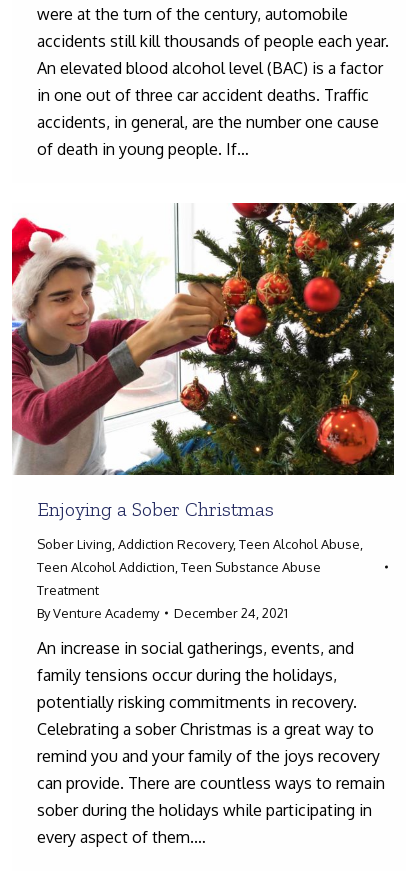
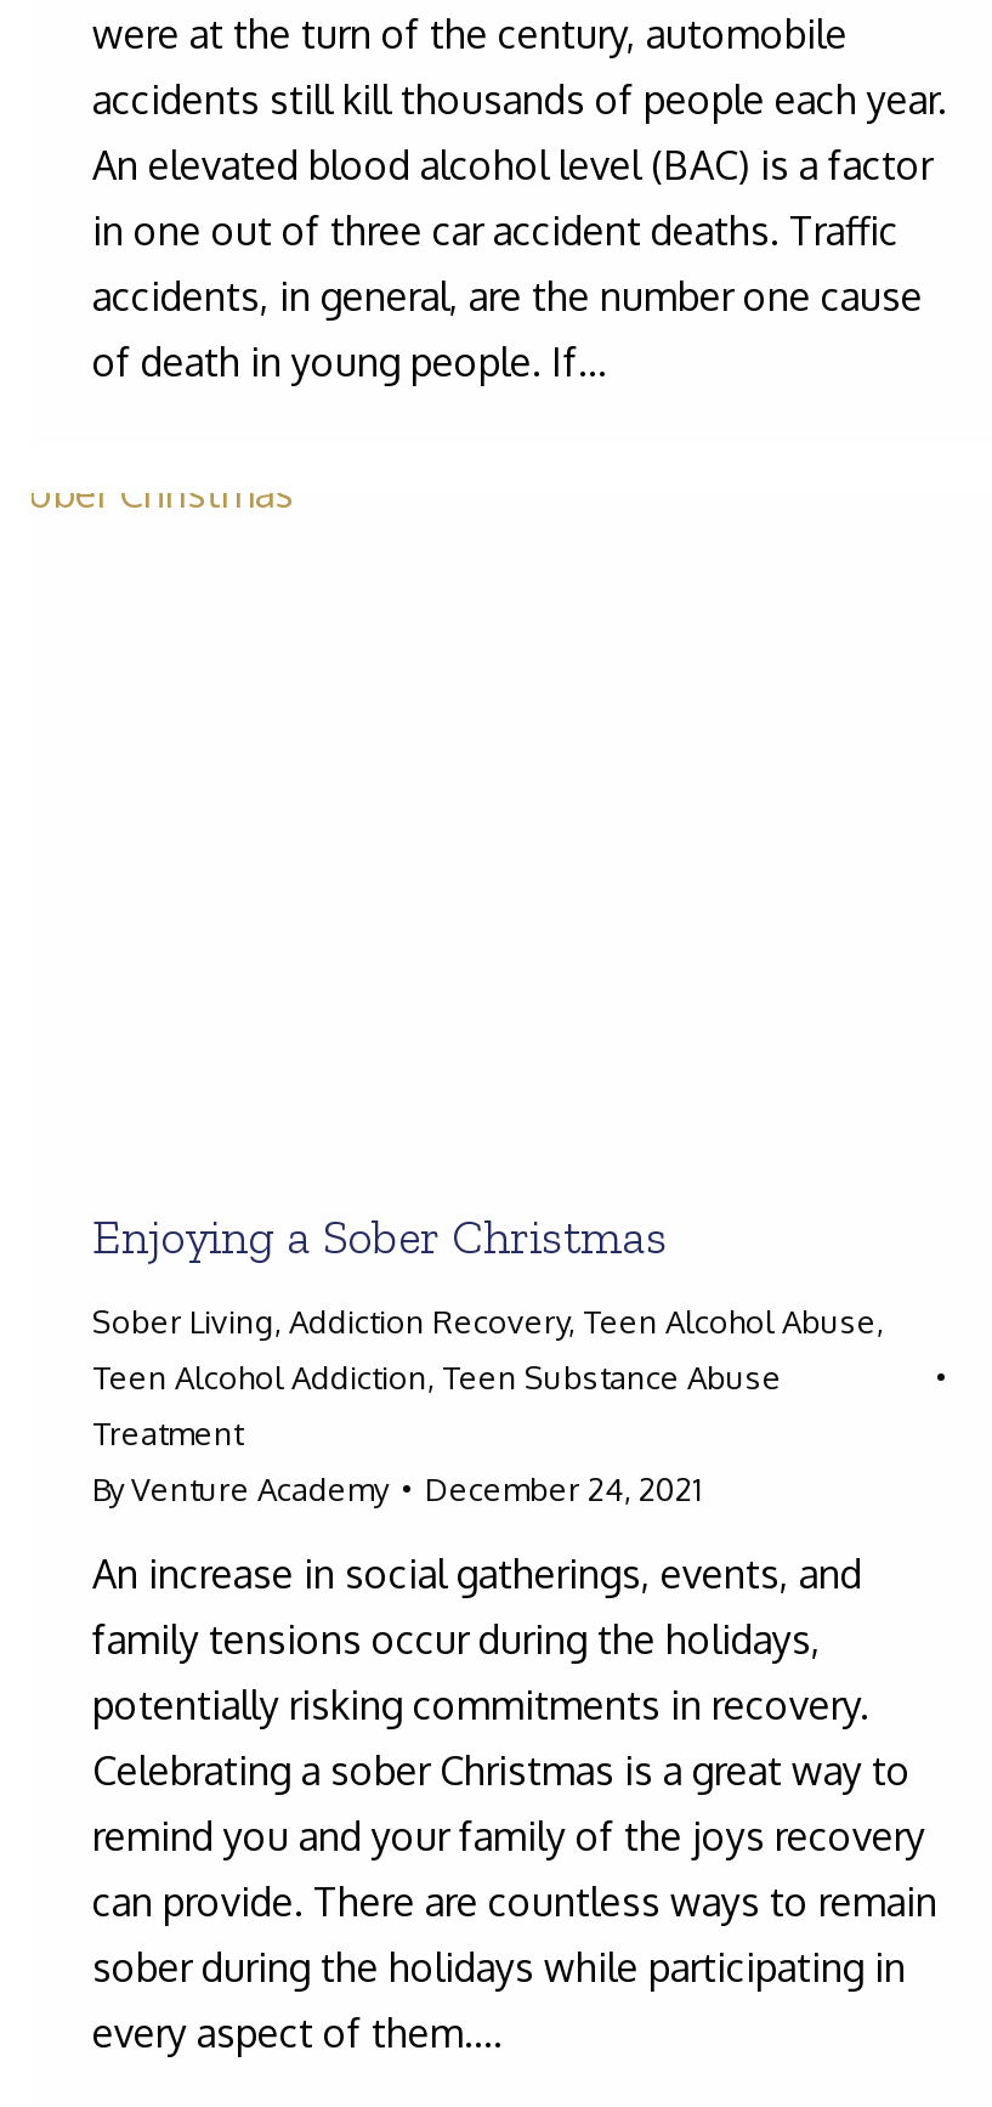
[11,202,395,476] [image] -> none

